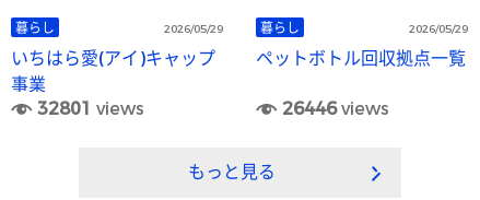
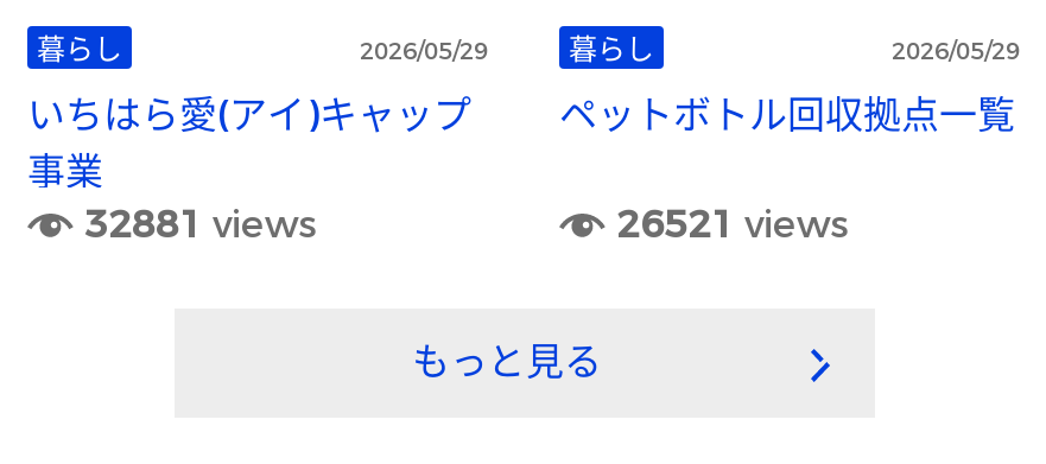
[37,97,144,120] 32801 views -> [84,199,317,248] 32881 views
[282,97,389,120] 26446 views -> [616,199,849,248] 26521 views

